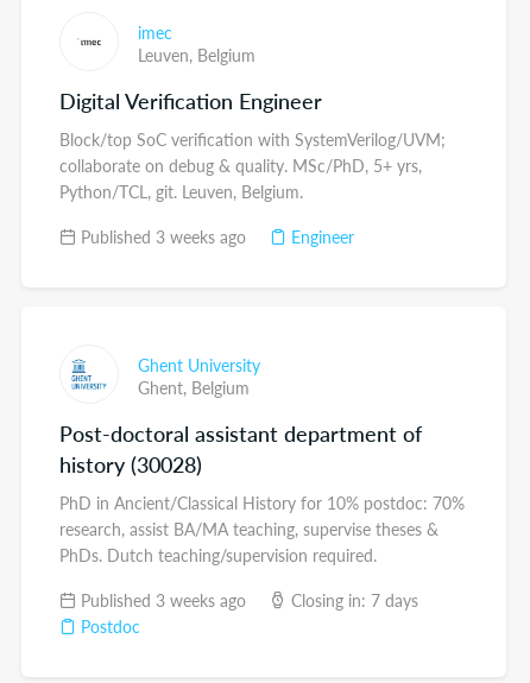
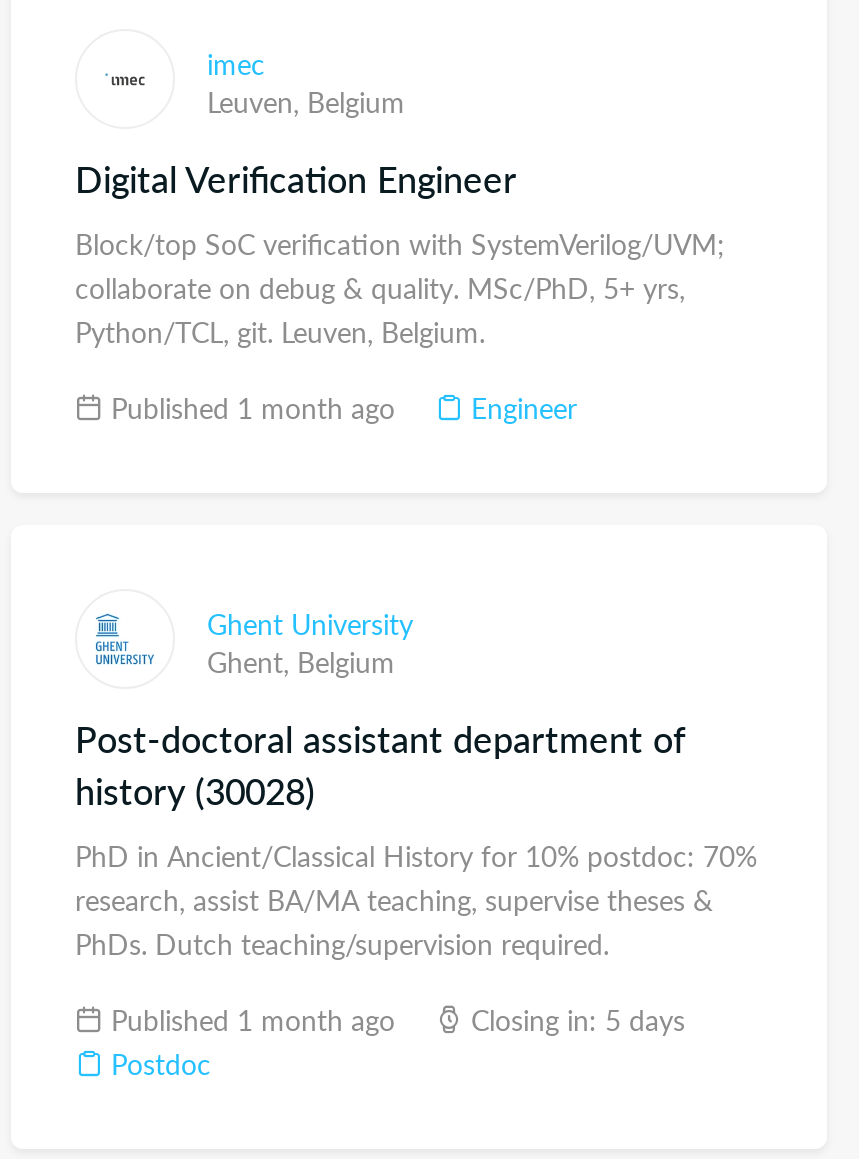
[76,224,246,248] Published 3 weeks ago -> [103,387,395,427] Published 1 month ago
[76,588,246,612] Published 3 weeks ago -> [103,999,395,1039] Published 1 month ago
[286,588,418,612] Closing in: 7 days -> [463,999,685,1039] Closing in: 5 days

